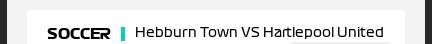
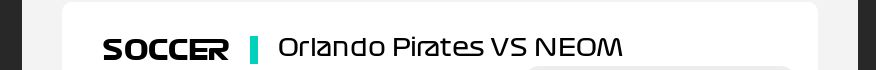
[135,27,384,39] Hebburn Town VS Hartlepool United -> [278,36,624,60] Orlando Pirates VS NEOM

